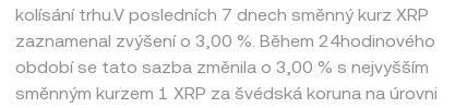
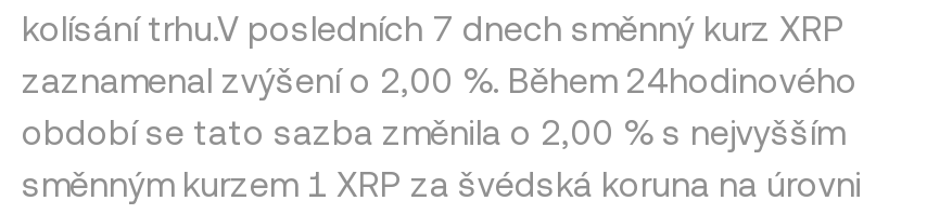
[15,31,435,51] zaznamenal zvýšení o 3,00 %. Během 24hodinového -> [22,61,858,102] zaznamenal zvýšení o 2,00 %. Během 24hodinového
[15,57,429,77] období se tato sazba změnila o 3,00 % s nejvyšším -> [22,112,845,153] období se tato sazba změnila o 2,00 % s nejvyšším

